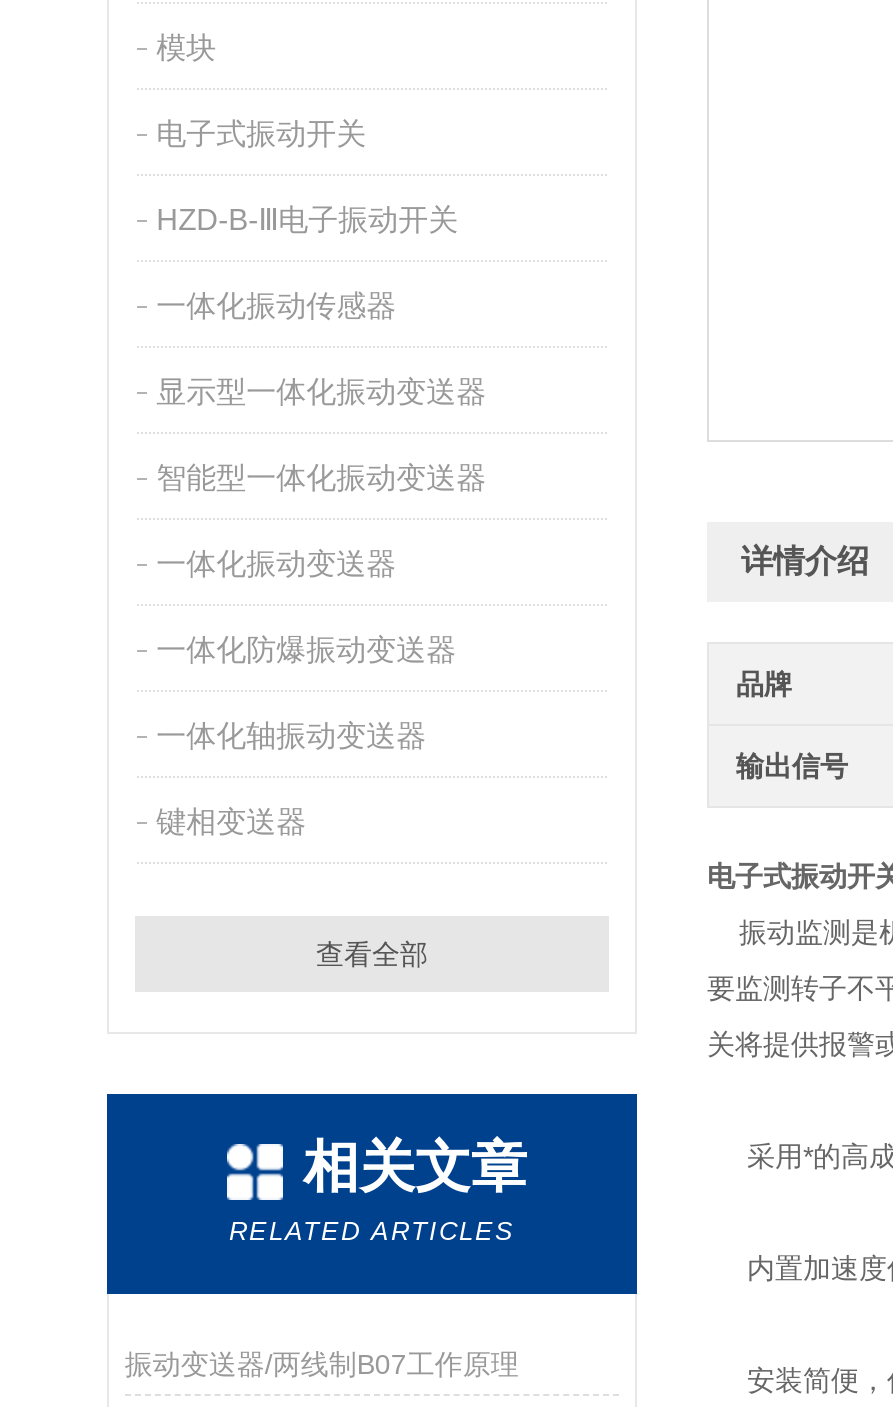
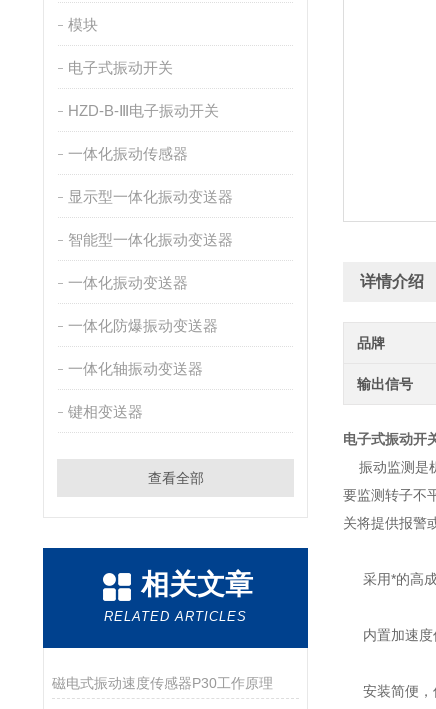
[125,1348,519,1380] 振动变送器/两线制B07工作原理 -> [52,675,273,691] 磁电式振动速度传感器P30工作原理

